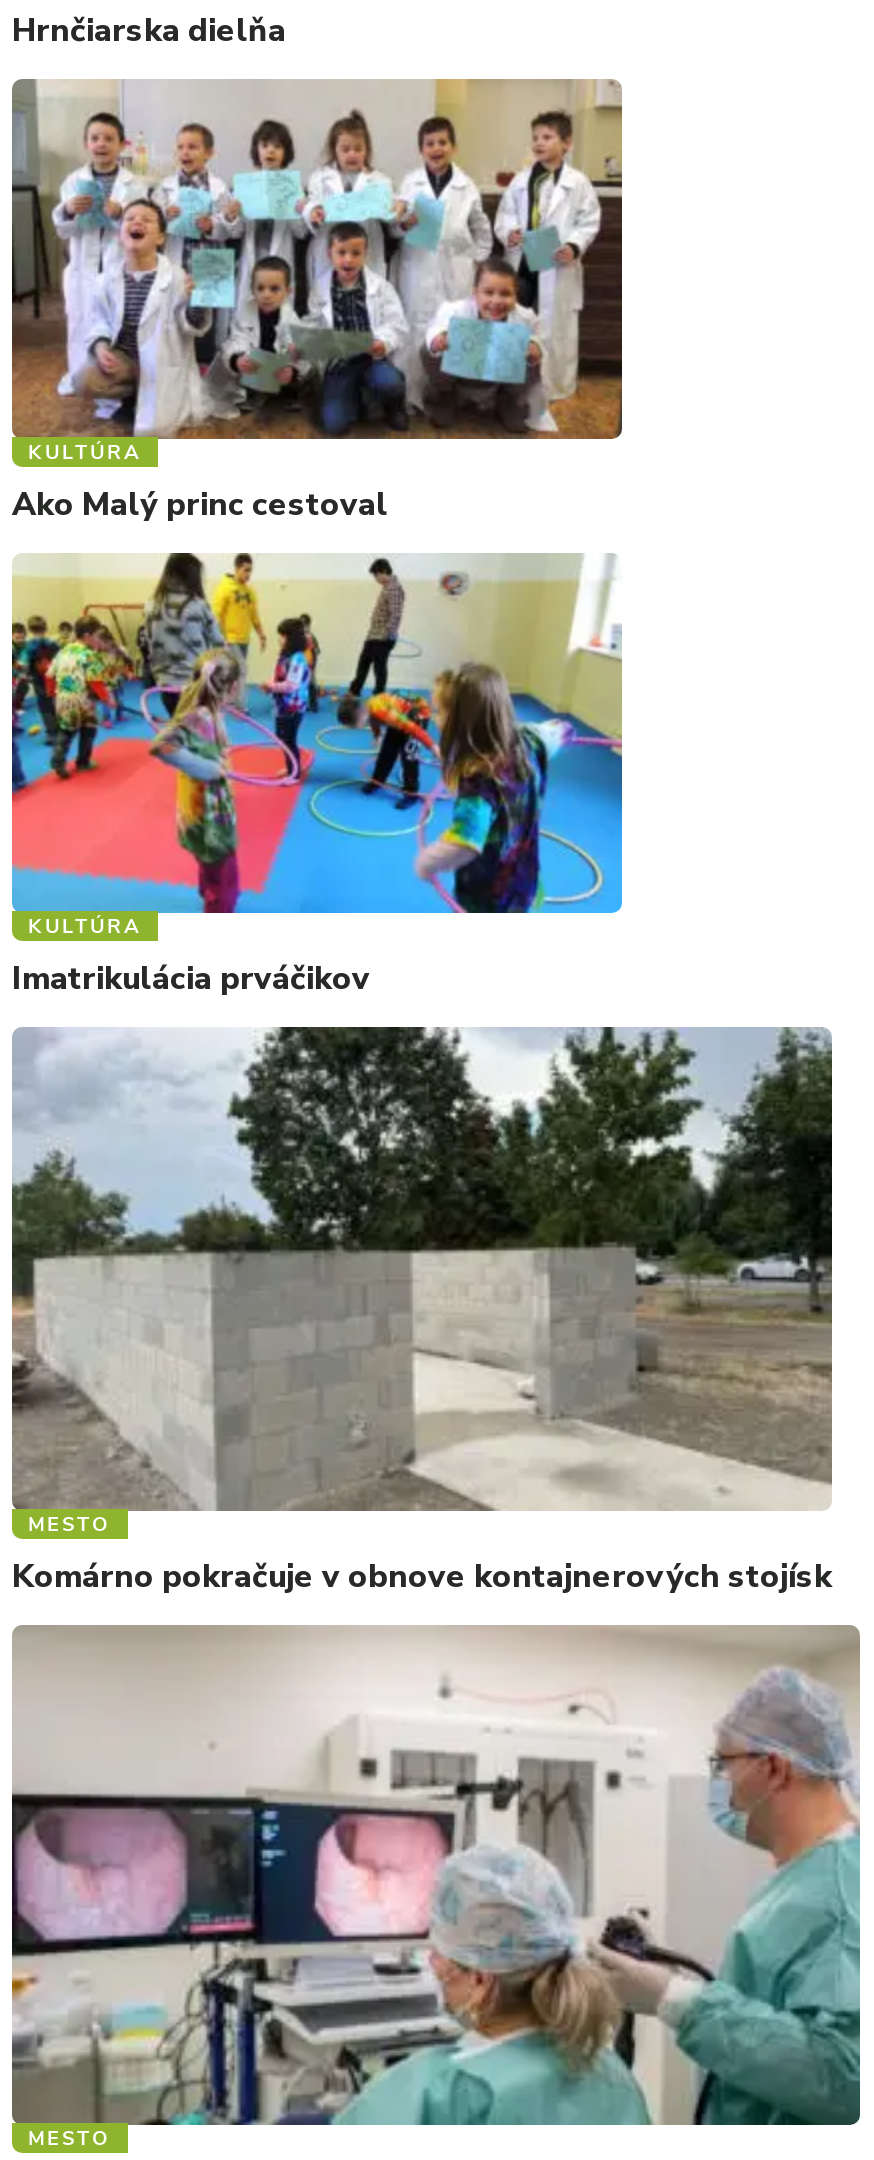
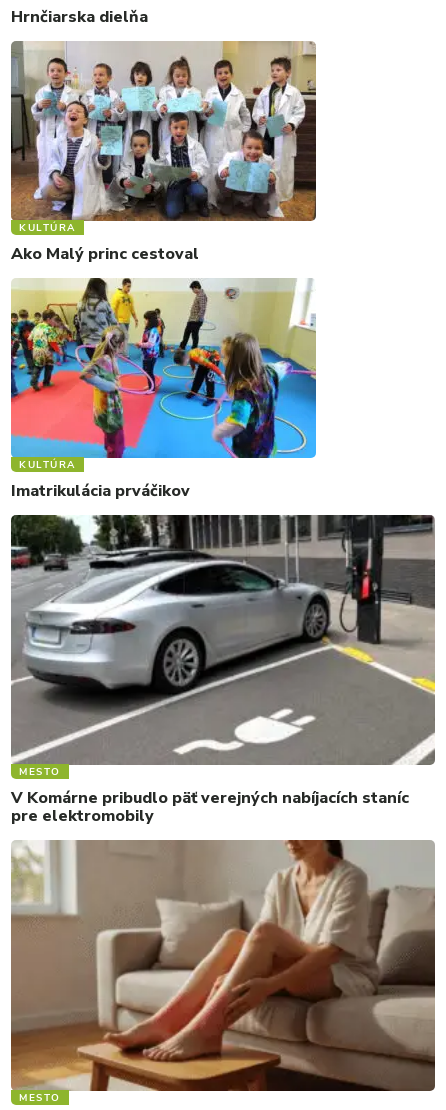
[12,1027,860,1599] [image] | Komárno pokračuje v obnove kontajnerových stojísk -> [11,514,436,827] [image] | V Komárne pribudlo päť verejných nabíjacích staníc | pre elektromobily
[10,1625,862,2129] [image] -> [10,840,436,1092] [image]

